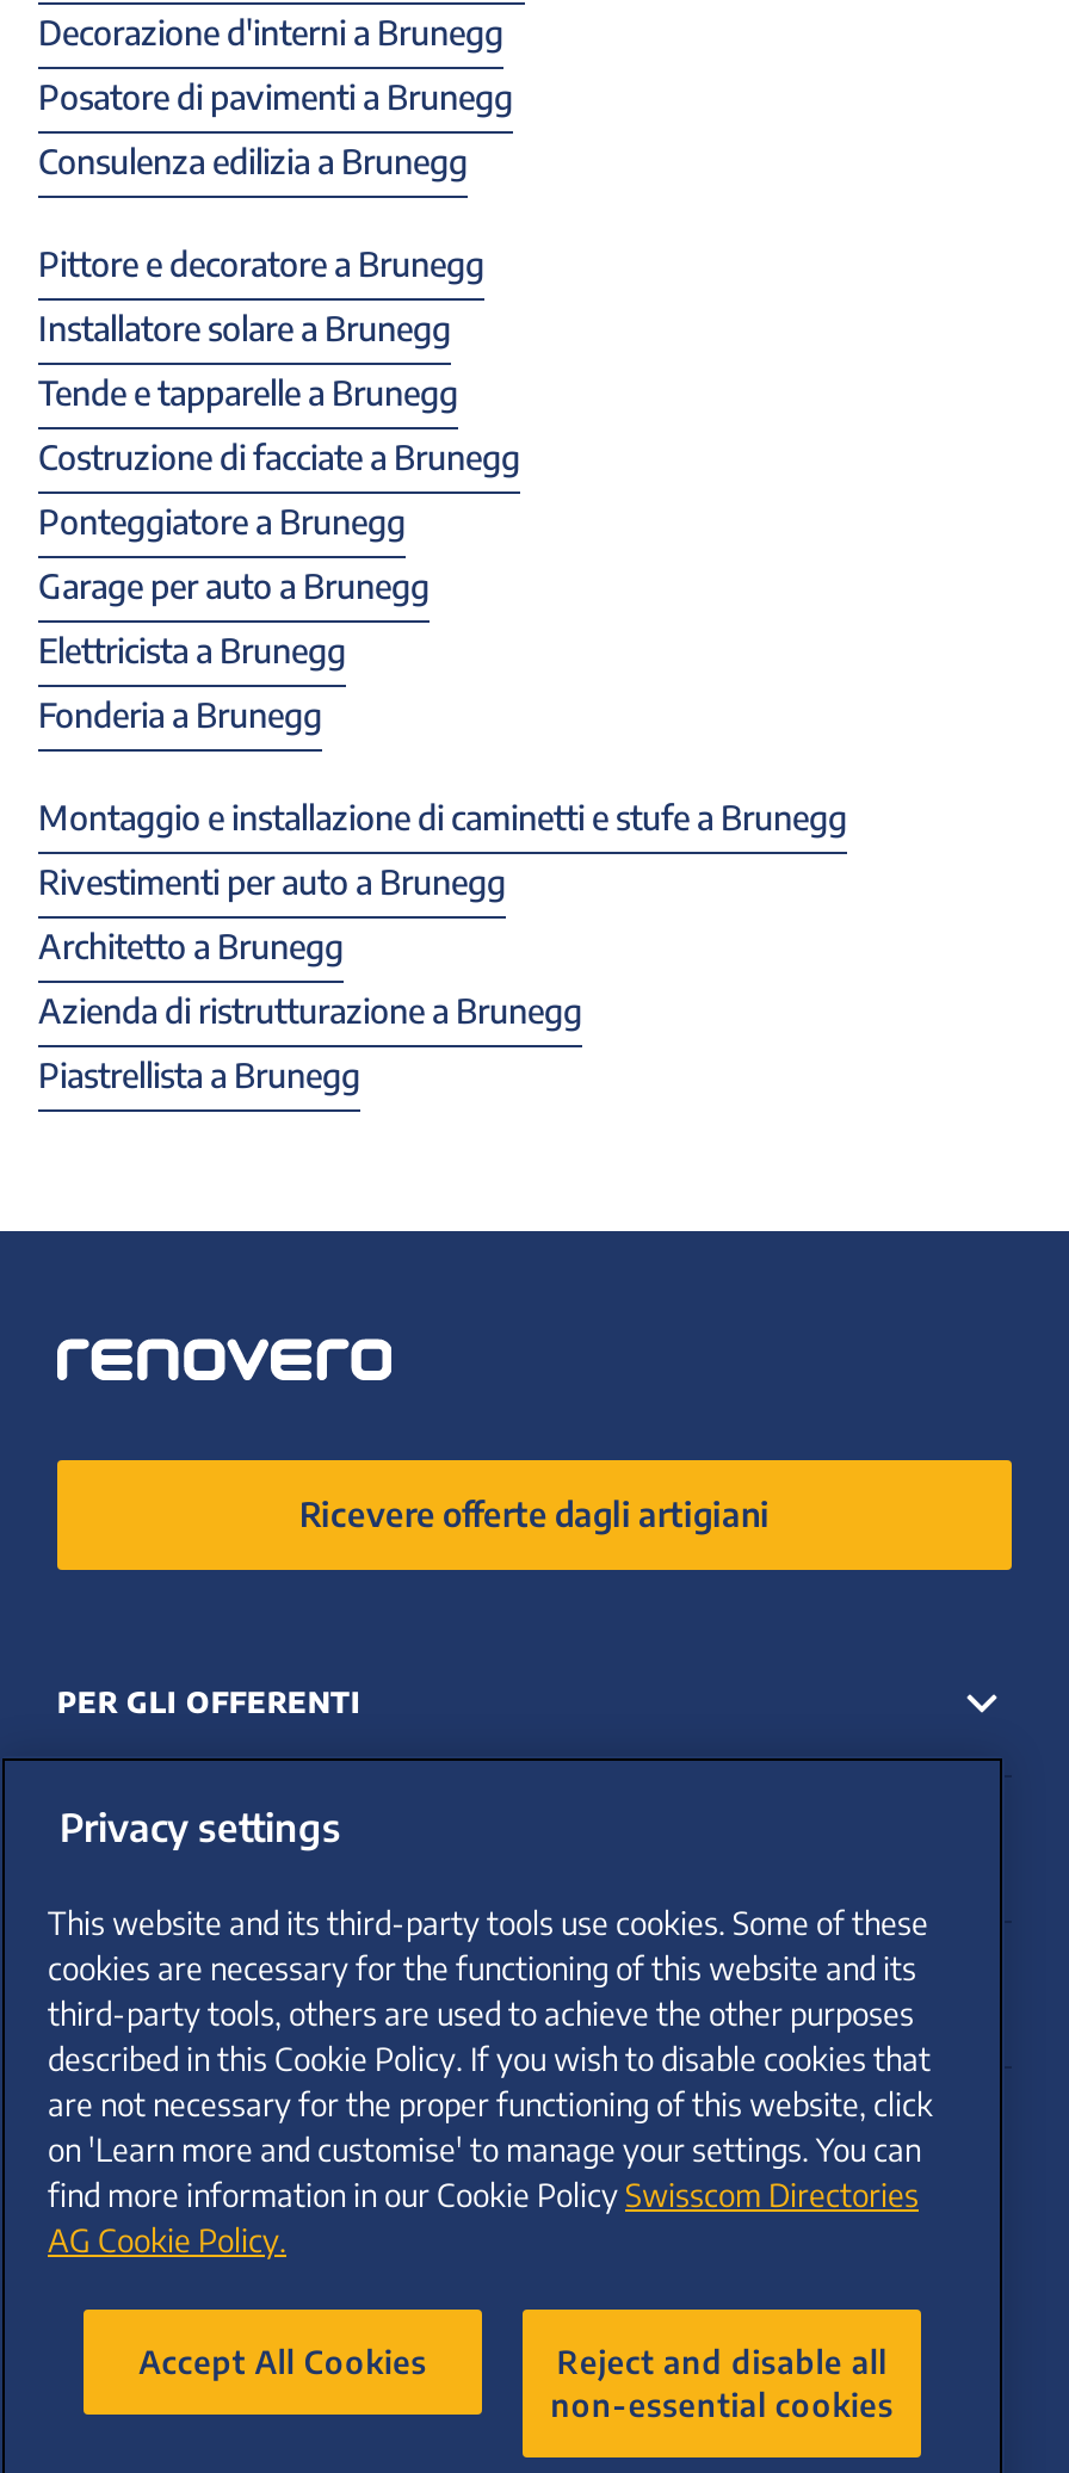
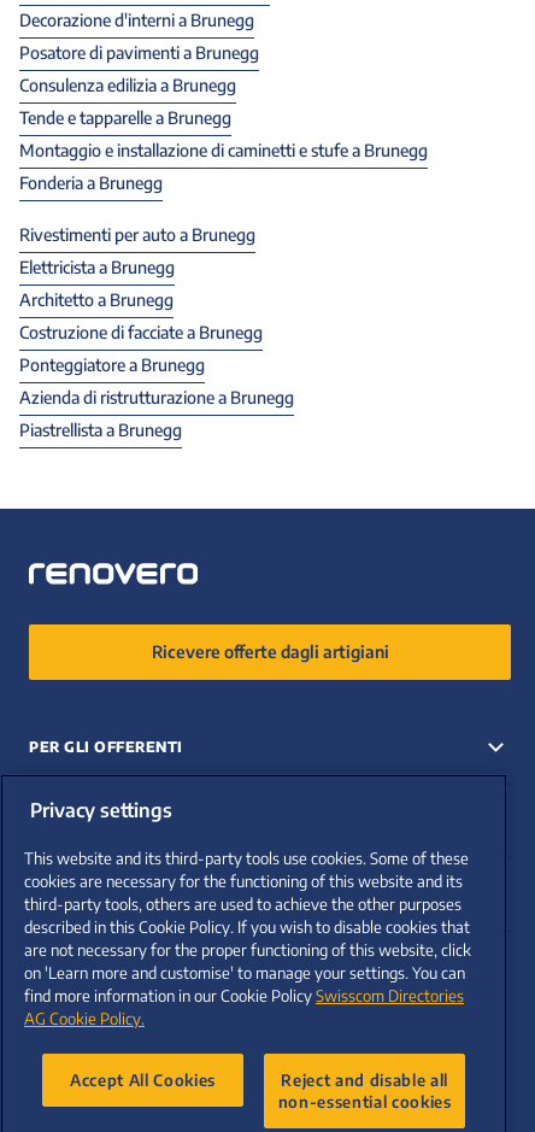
[38,243,484,348] Pittore e decoratore a Brunegg | Installatore solare a Brunegg -> none
moved [38,437,520,542] -> [19,322,263,375]: Costruzione di facciate a Brunegg | Ponteggiatore a Brunegg
[38,565,430,606] Garage per auto a Brunegg -> none
moved [38,630,847,966] -> [19,140,428,310]: Montaggio e installazione di caminetti e stufe a Brunegg | Fonderia a Brunegg | Rivestimenti per auto a Brunegg | Elettricista a Brunegg | Architetto a Brunegg

